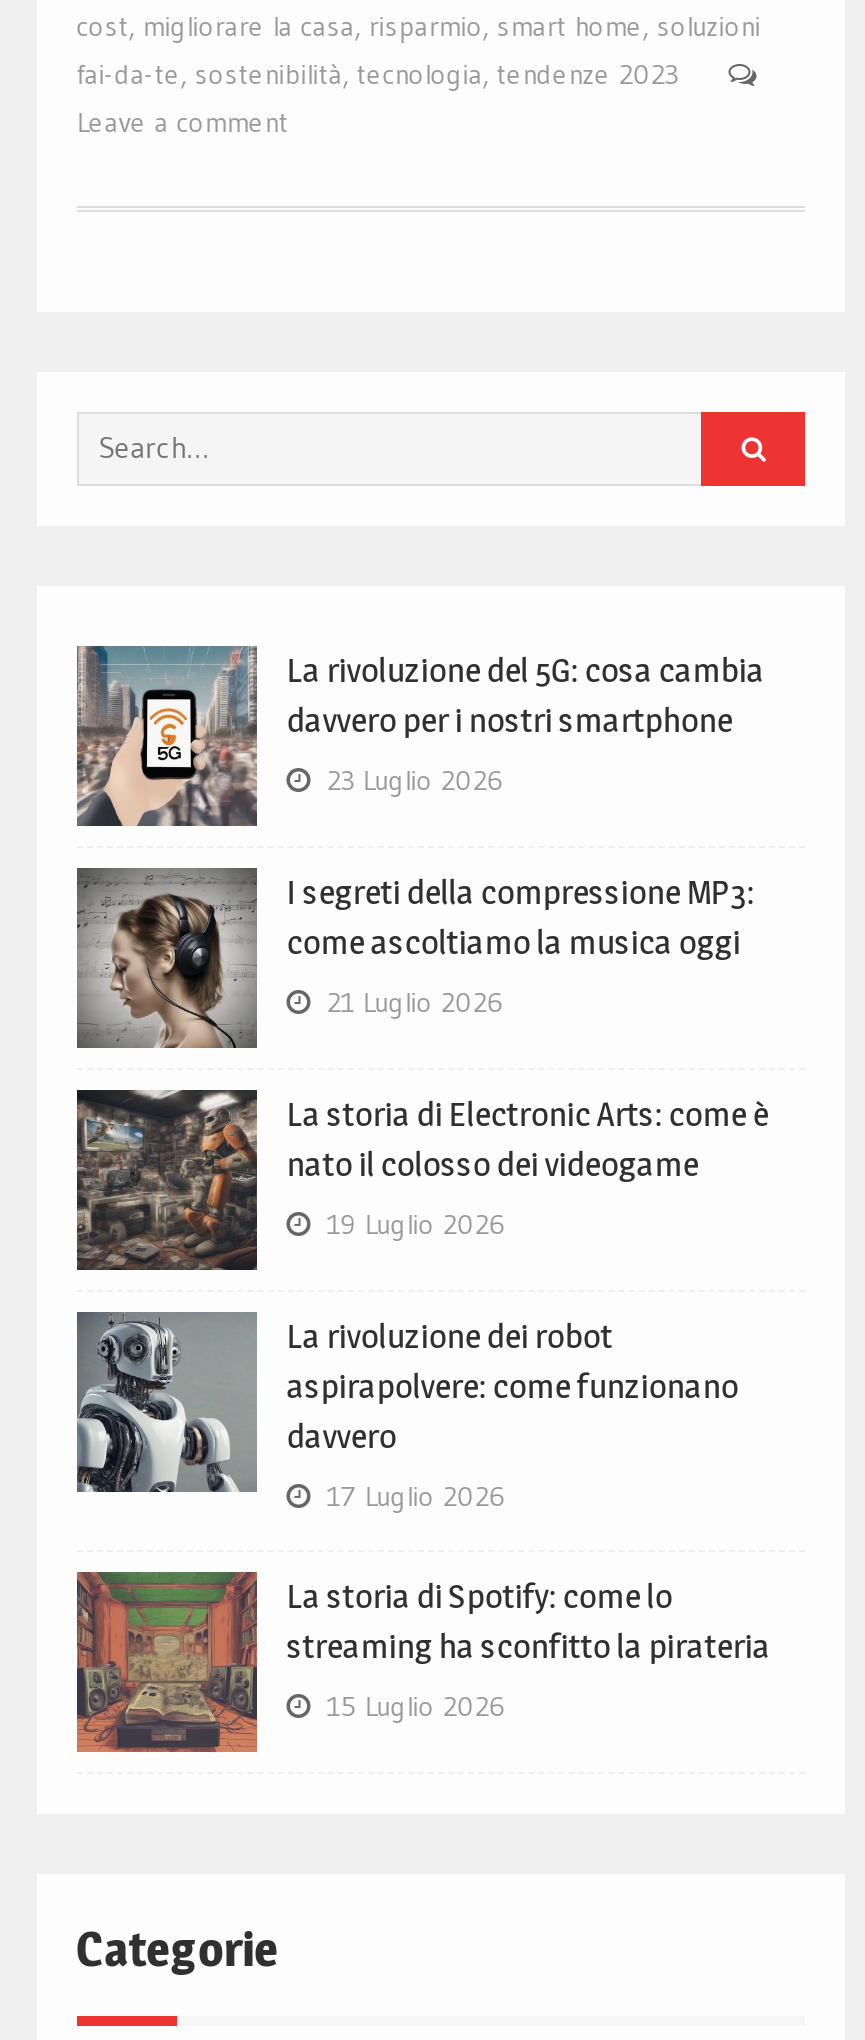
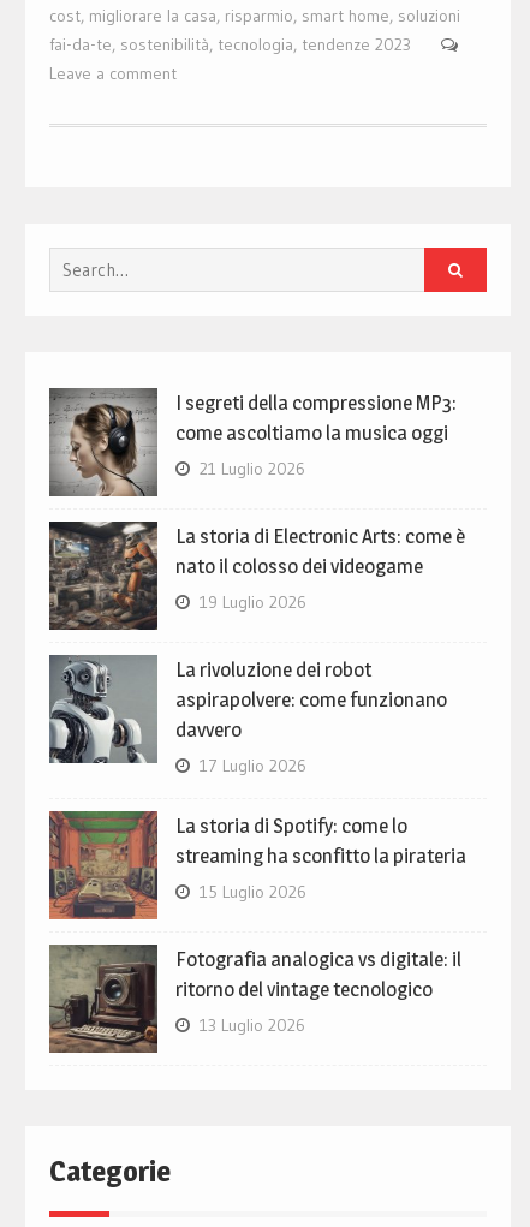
[77,646,764,828] [image] | La rivoluzione del 5G: cosa cambia | davvero per i nostri smartphone | 23 Luglio 2026 -> none
moved [75,866,770,1724] -> [48,387,466,903]: [image] | I segreti della compressione MP3: | come ascoltiamo la musica oggi | ... | streaming ha sconfitto la pirateria | 15 Luglio 2026
none -> [49,945,461,1054] [image] | Fotografia analogica vs digitale: il | ritorno del vintage tecnologico | 13 Luglio 2026

